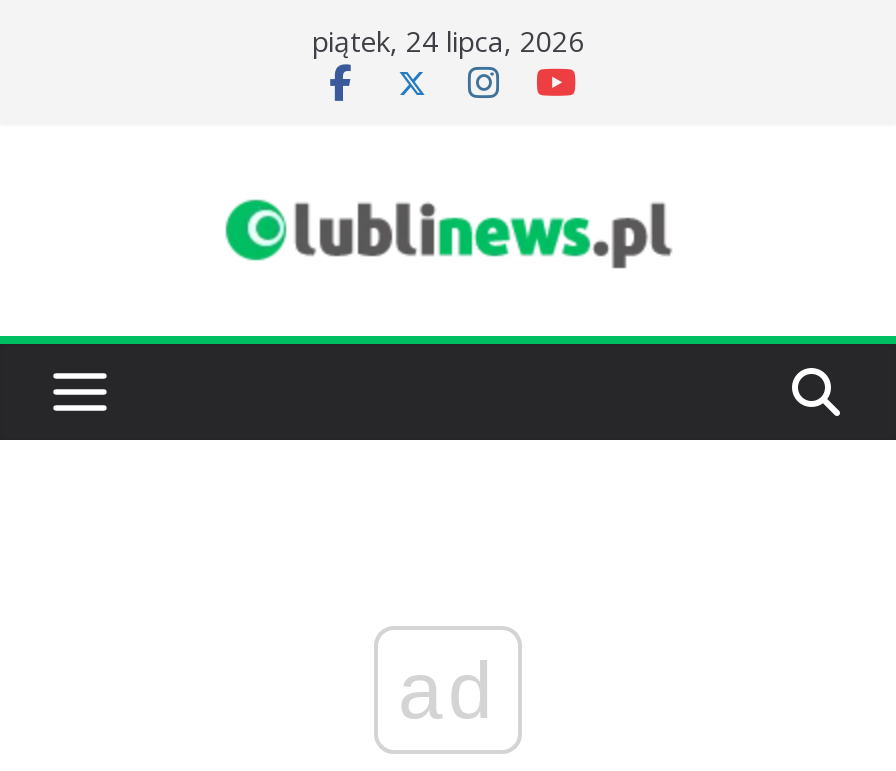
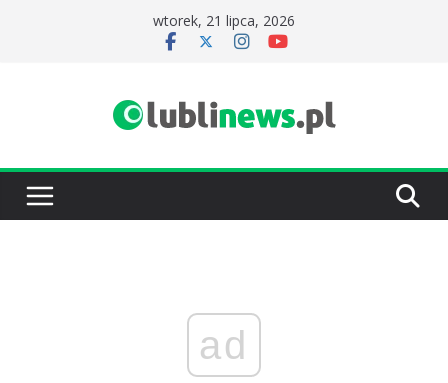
[312,22,584,60] piątek, 24 lipca, 2026 -> [153,11,295,30] wtorek, 21 lipca, 2026

